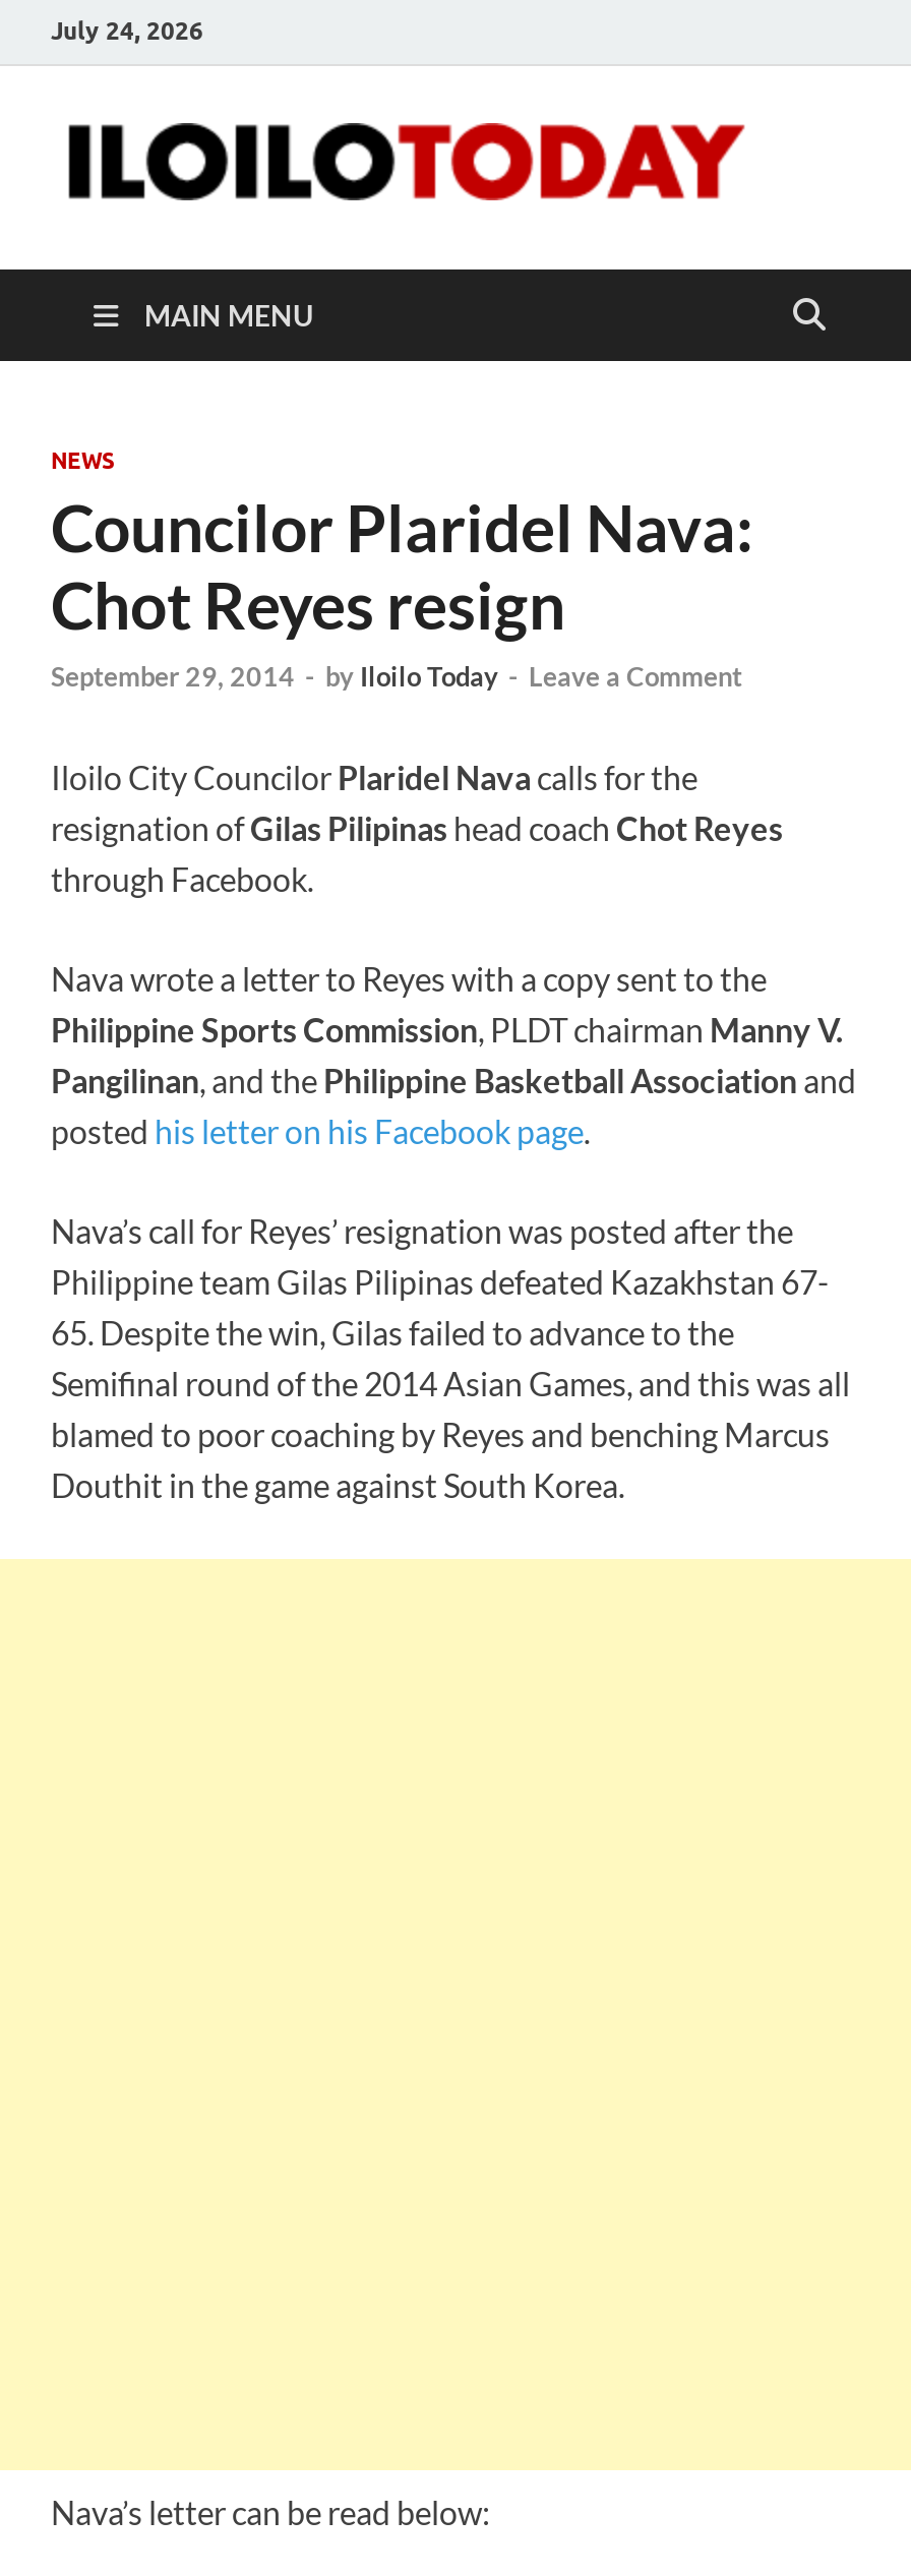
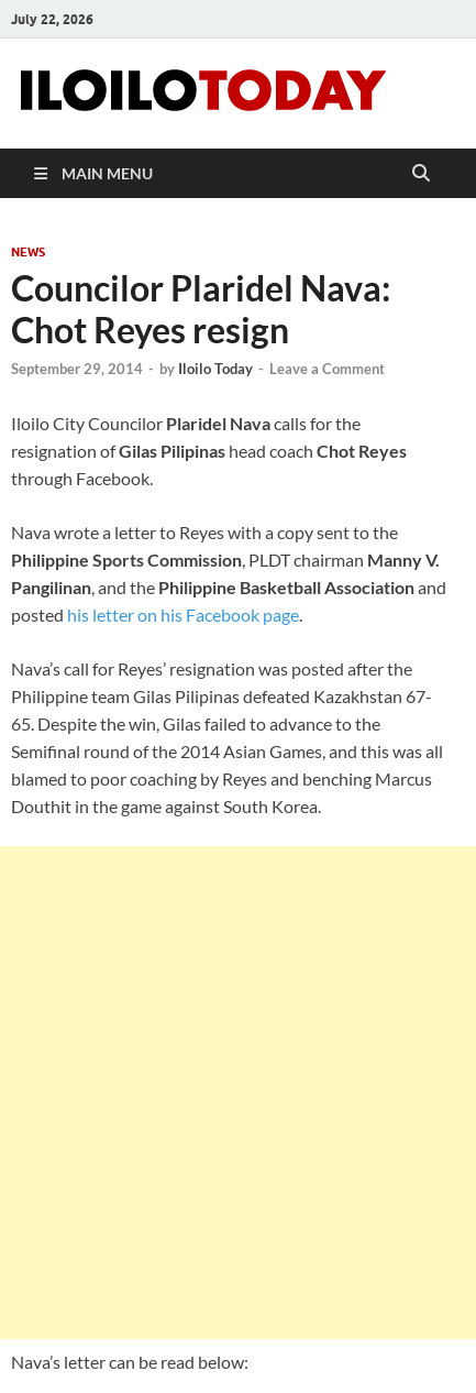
[51,14,203,45] July 24, 2026 -> [11,10,93,27] July 22, 2026

